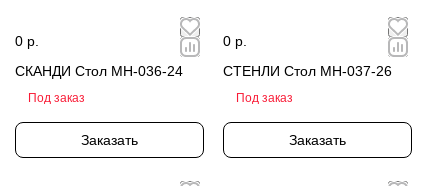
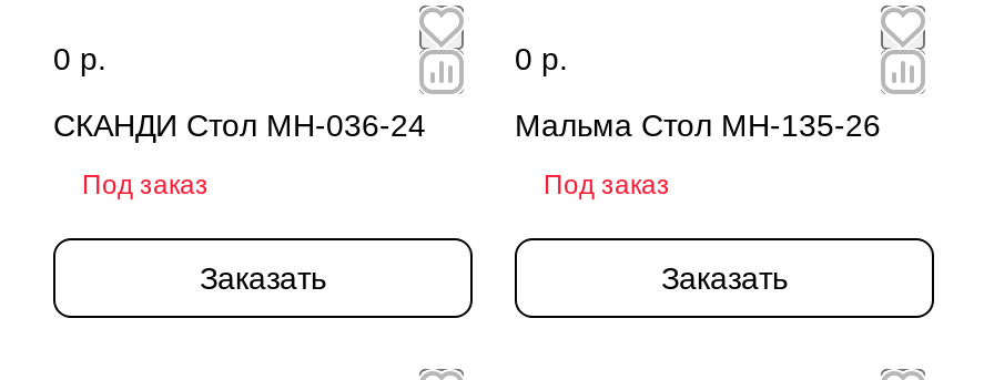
[223,63,392,79] СТЕНЛИ Стол МН-037-26 -> [515,107,881,142] Мальма Стол МН-135-26

